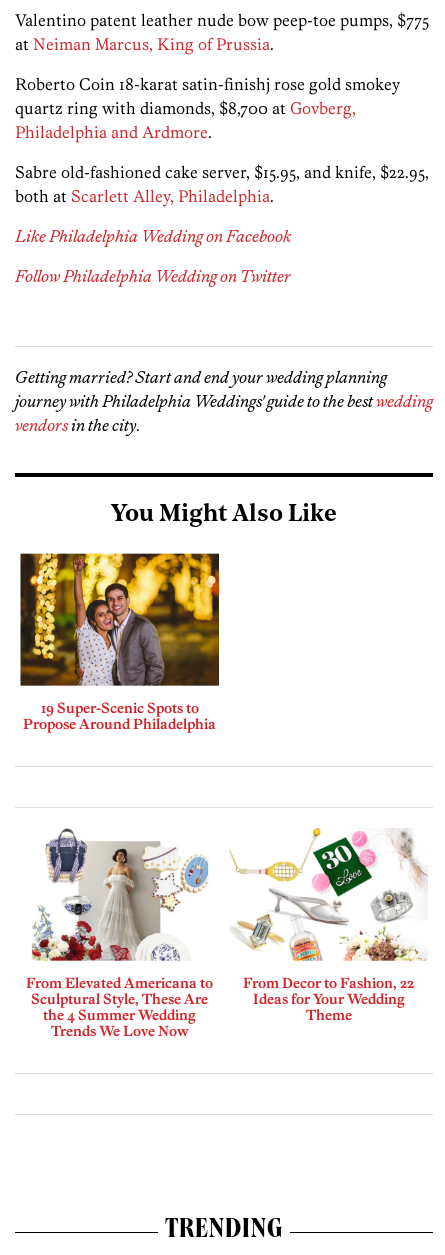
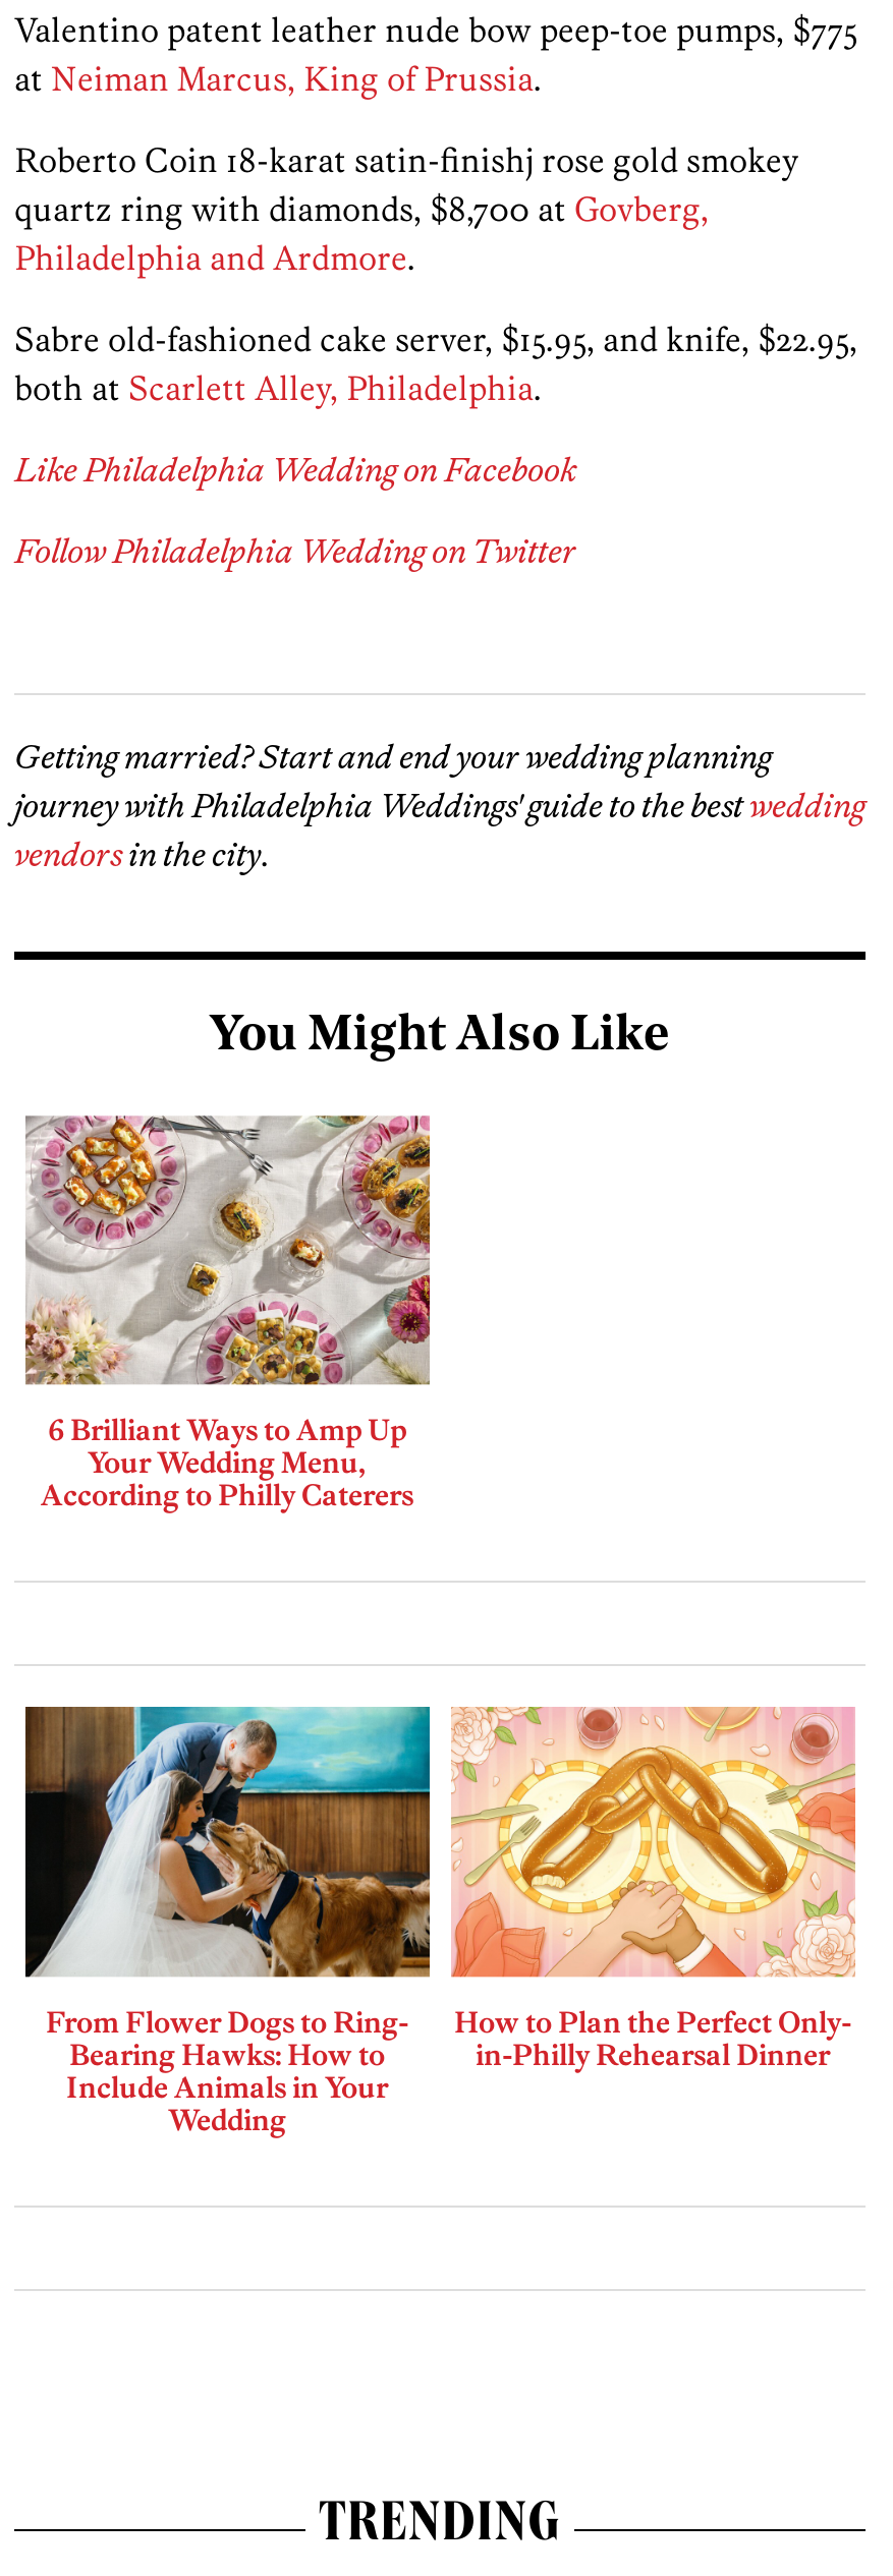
[19,553,220,733] [image] | 19 Super-Scenic Spots to | Propose Around Philadelphia -> [24,1114,432,1514] [image] | 6 Brilliant Ways to Amp Up | Your Wedding Menu, | According to Philly Caterers
[20,828,219,1040] [image] | From Elevated Americana to | Sculptural Style, These Are | the 4 Summer Wedding | Trends We Love Now -> [22,1705,432,2138] [image] | From Flower Dogs to Ring- | Bearing Hawks: How to | Include Animals in Your | Wedding
[230,828,428,1024] [image] | From Decor to Fashion, 22 | Ideas for Your Wedding | Theme -> [450,1705,857,2073] [image] | How to Plan the Perfect Only- | in-Philly Rehearsal Dinner

